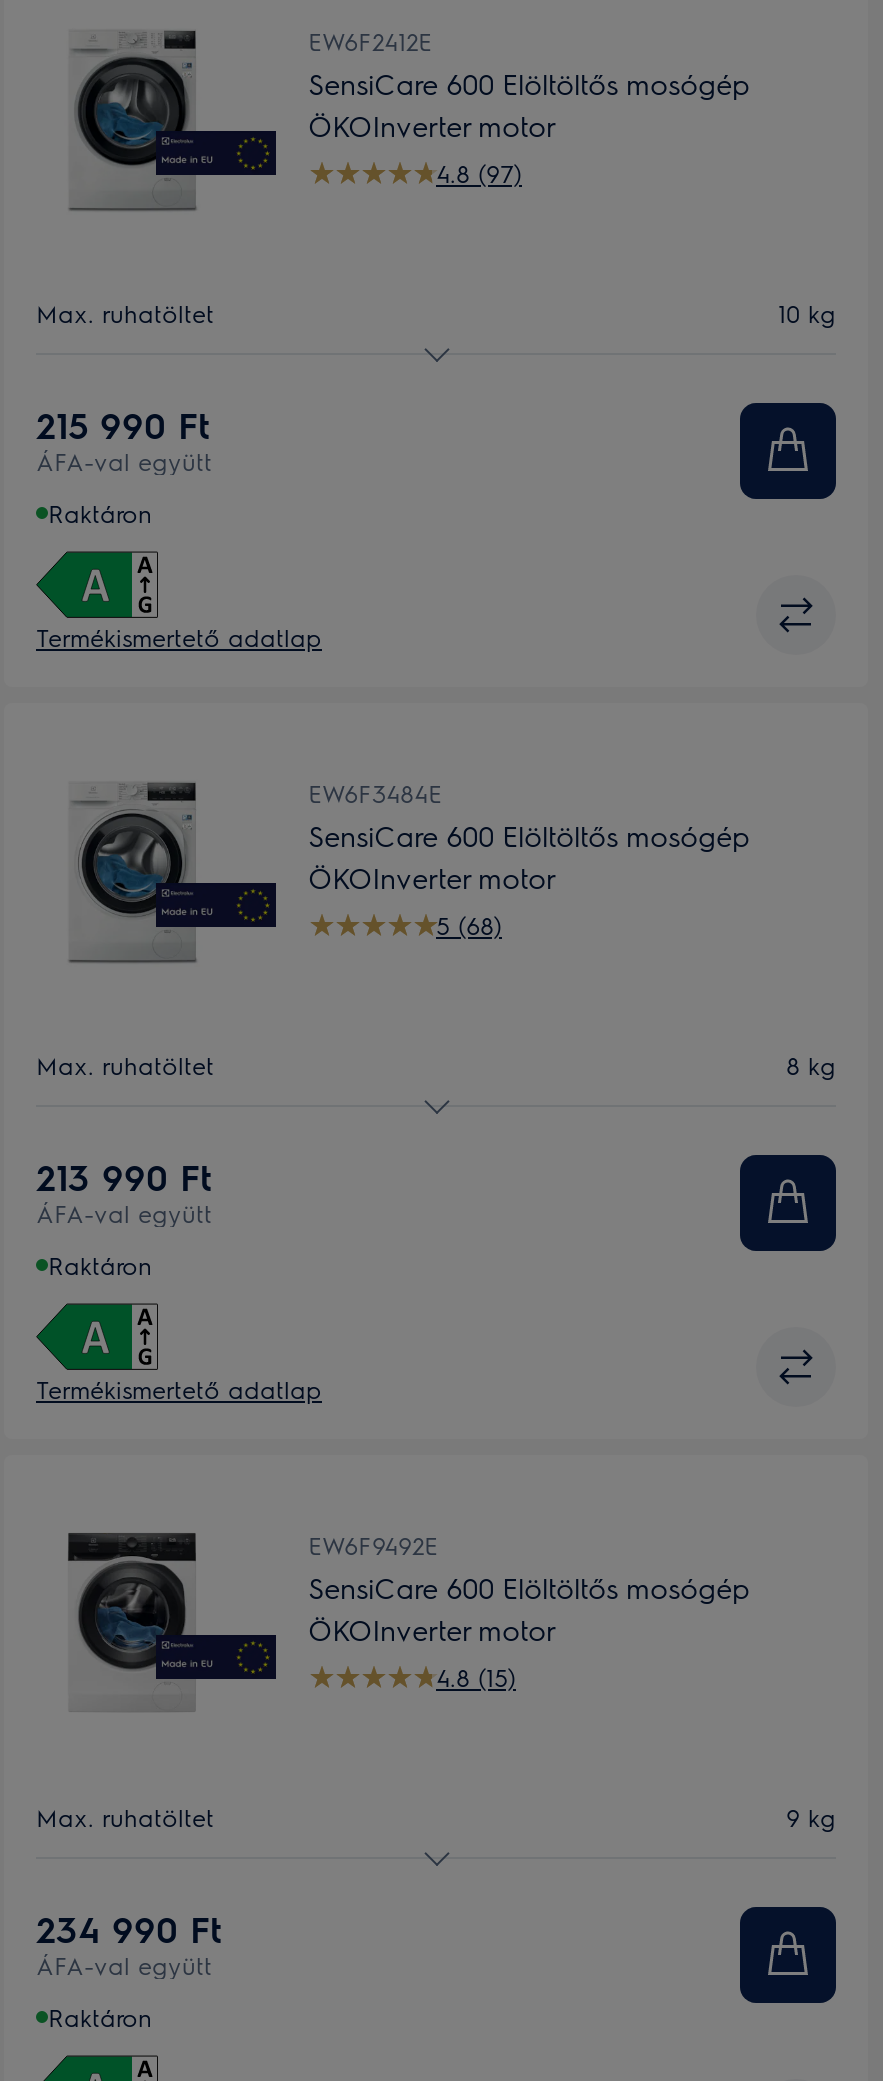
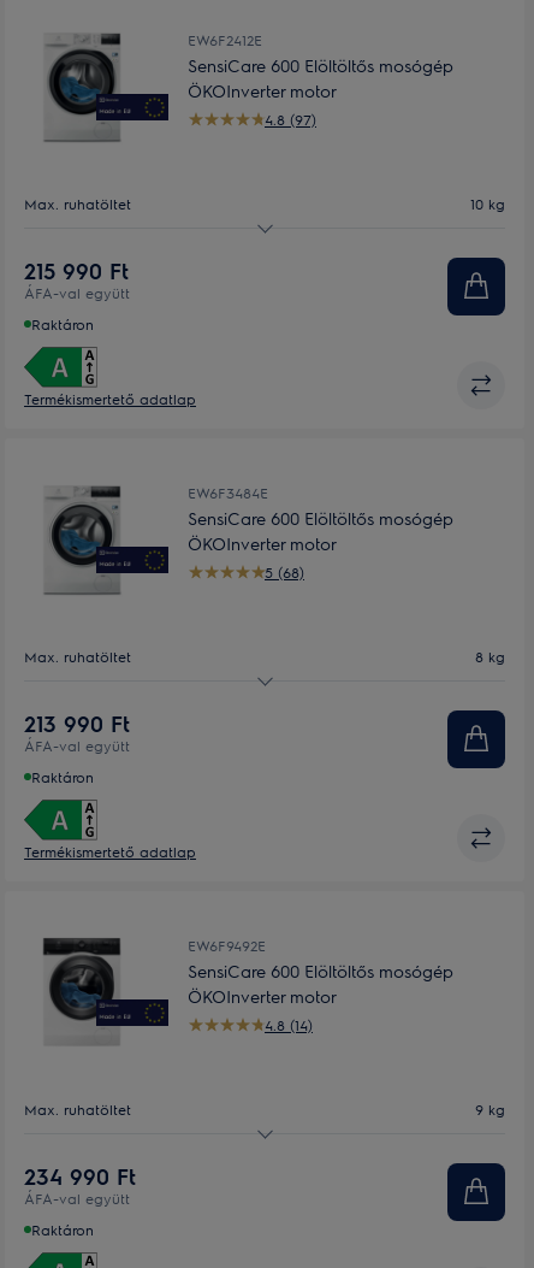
[436,1660,516,1692] 4.8 (15) -> [265,1015,313,1034] 4.8 (14)

